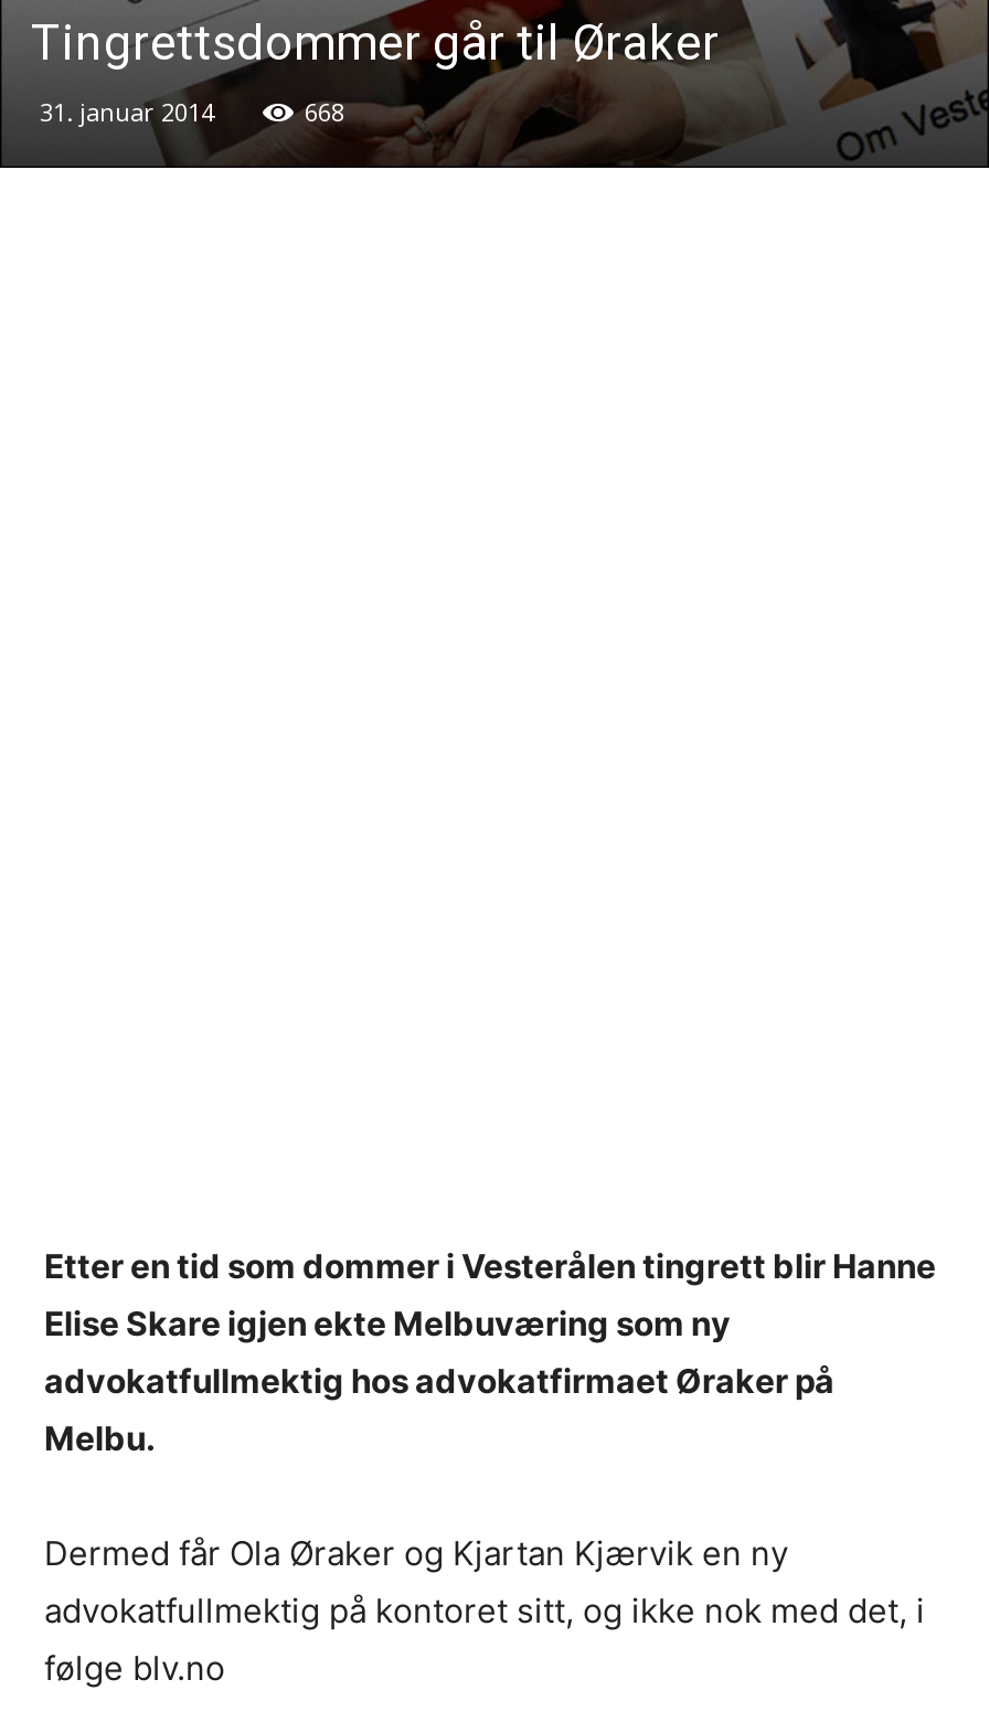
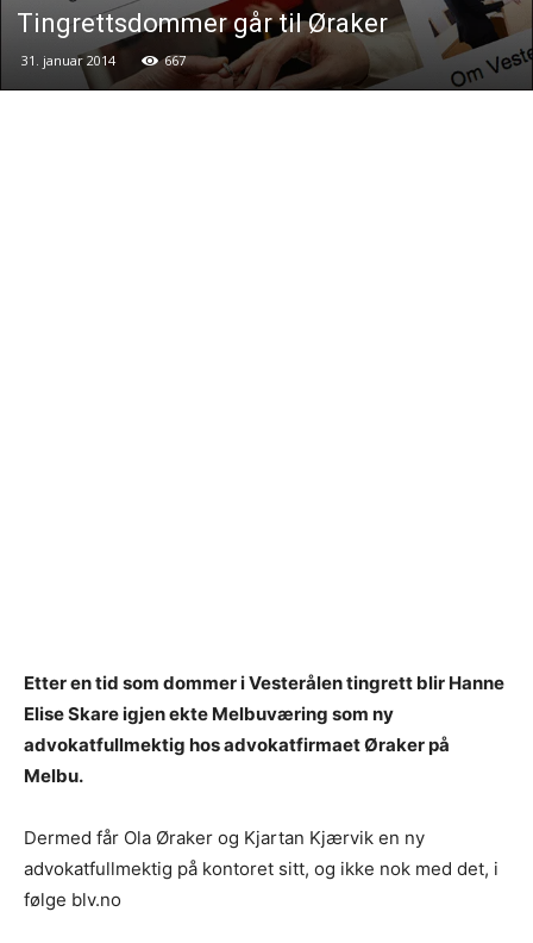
[305,94,344,127] 668 -> [164,51,186,69] 667

